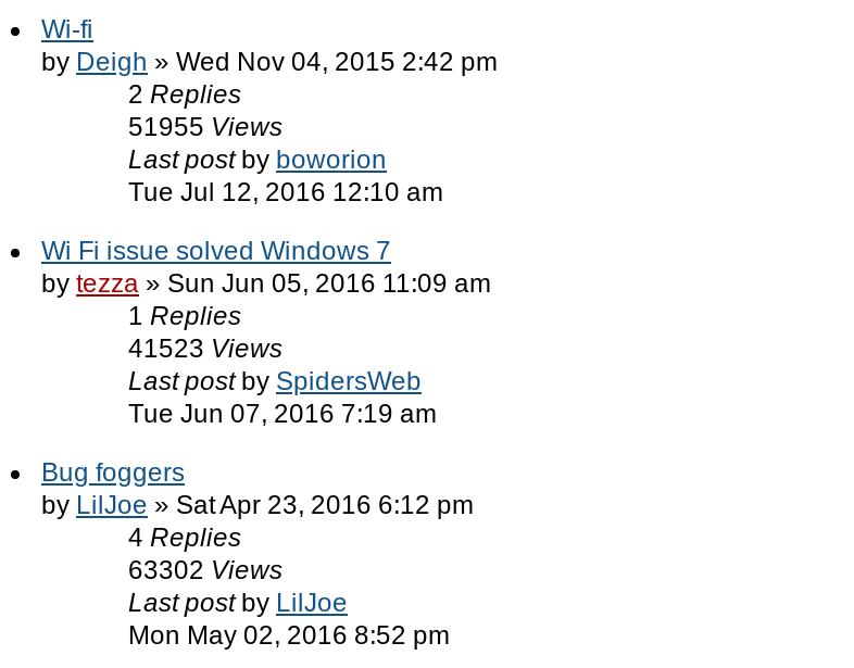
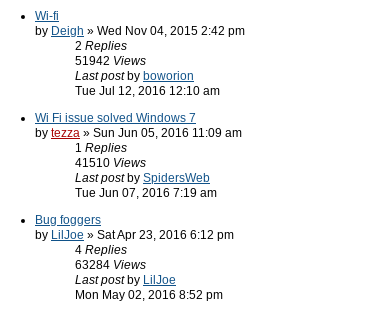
[128,112,282,142] 51955 Views -> [75,54,146,68] 51942 Views
[128,333,282,364] 41523 Views -> [75,156,146,170] 41510 Views
[128,555,282,585] 63302 Views -> [75,258,146,272] 63284 Views

